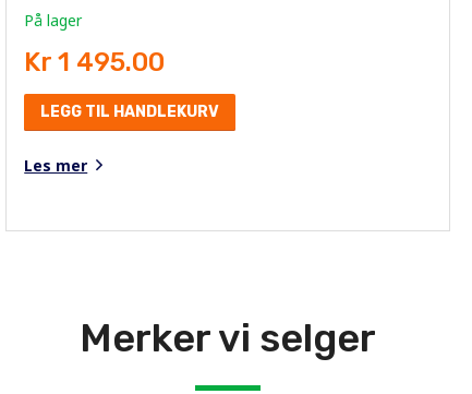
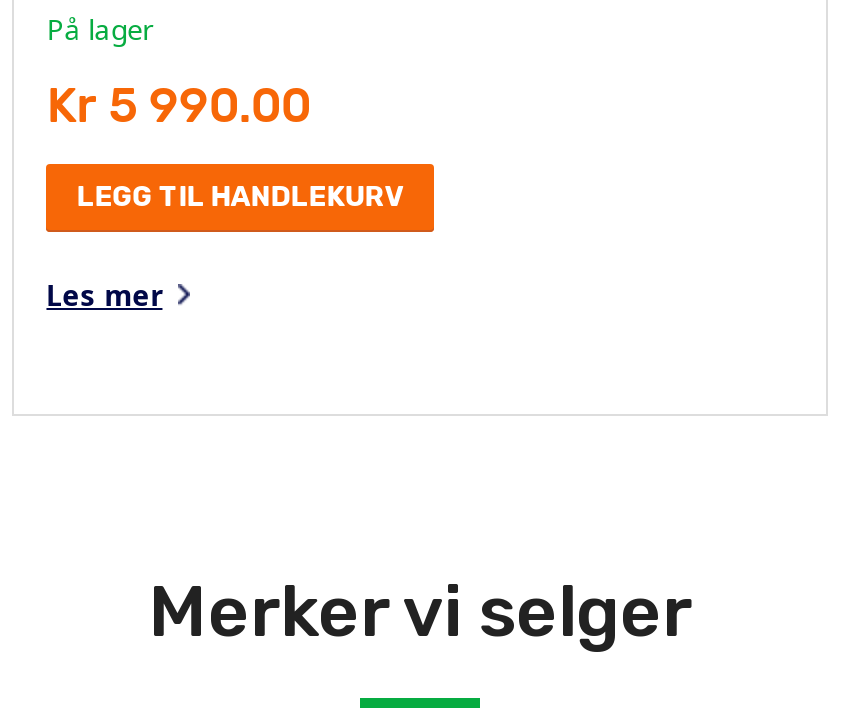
[24,47,165,78] Kr 1 495.00 -> [46,78,310,134] Kr 5 990.00

